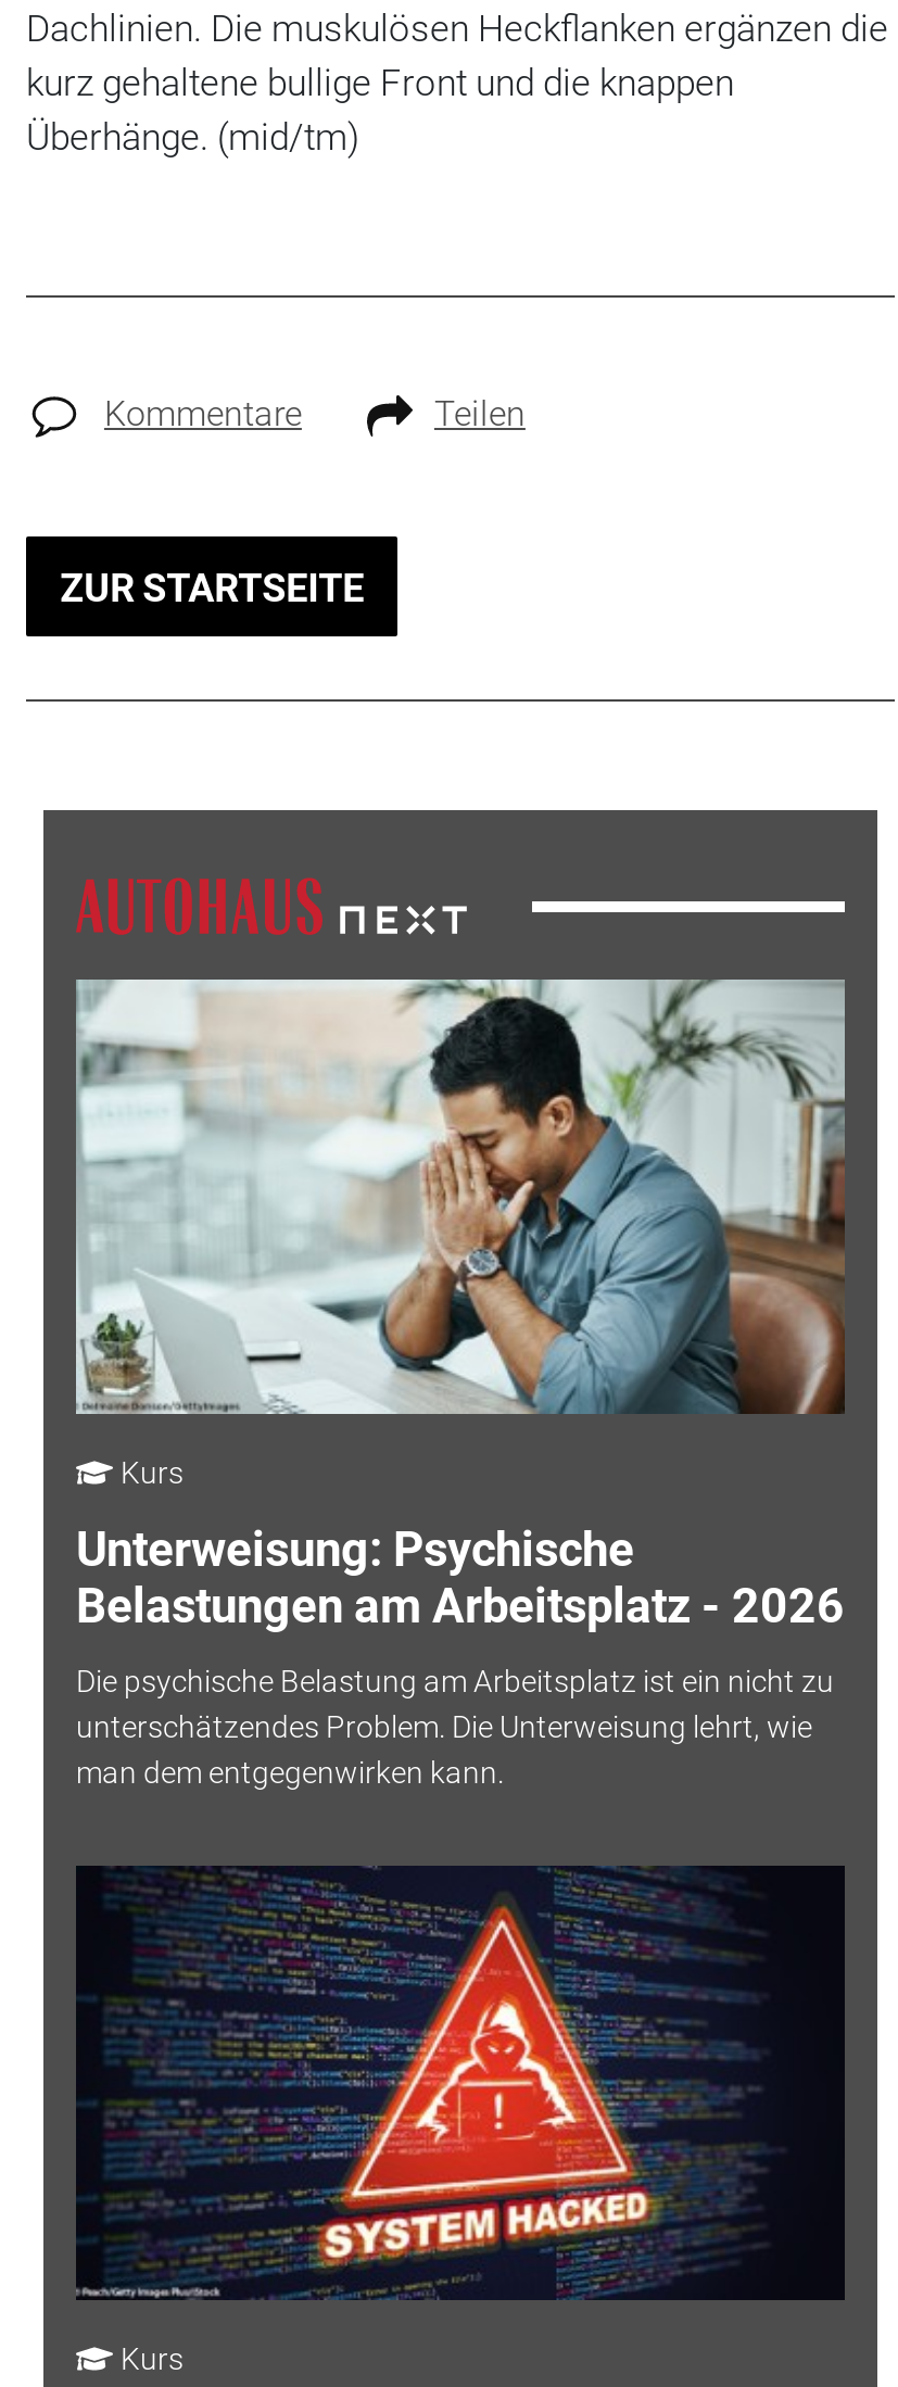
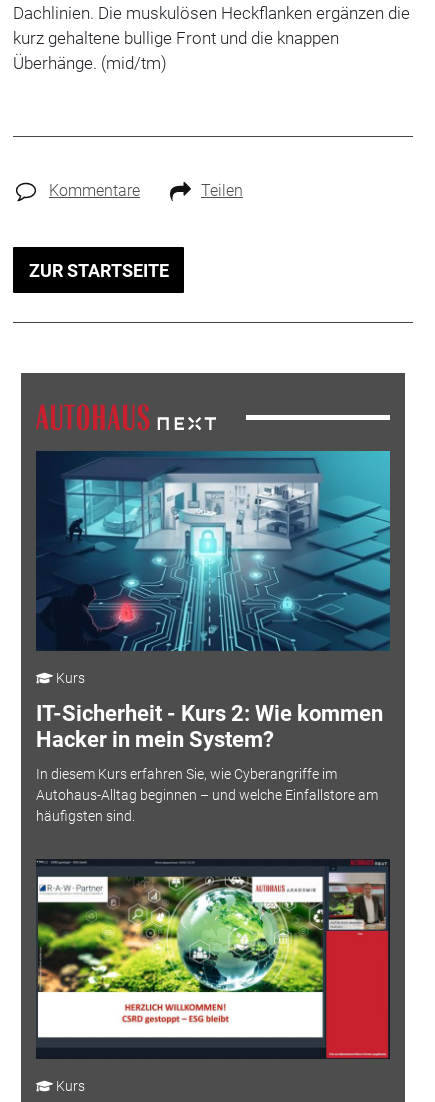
[74,977,847,1416] [image] -> [36,451,391,651] [image]
[76,1524,845,1634] Unterweisung: Psychische | Belastungen am Arbeitsplatz - 2026 -> [36,701,383,752] IT-Sicherheit - Kurs 2: Wie kommen | Hacker in mein System?
[76,1664,834,1790] Die psychische Belastung am Arbeitsplatz ist ein nicht zu | unterschätzendes Problem. Die Unterweisung lehrt, wie | man dem entgegenwirken kann. -> [36,766,378,824] In diesem Kurs erfahren Sie, wie Cyberangriffe im | Autohaus-Alltag beginnen – und welche Einfallstore am | häufigsten sind.
[76,1866,843,2300] [image] -> [37,860,389,1059] [image]

